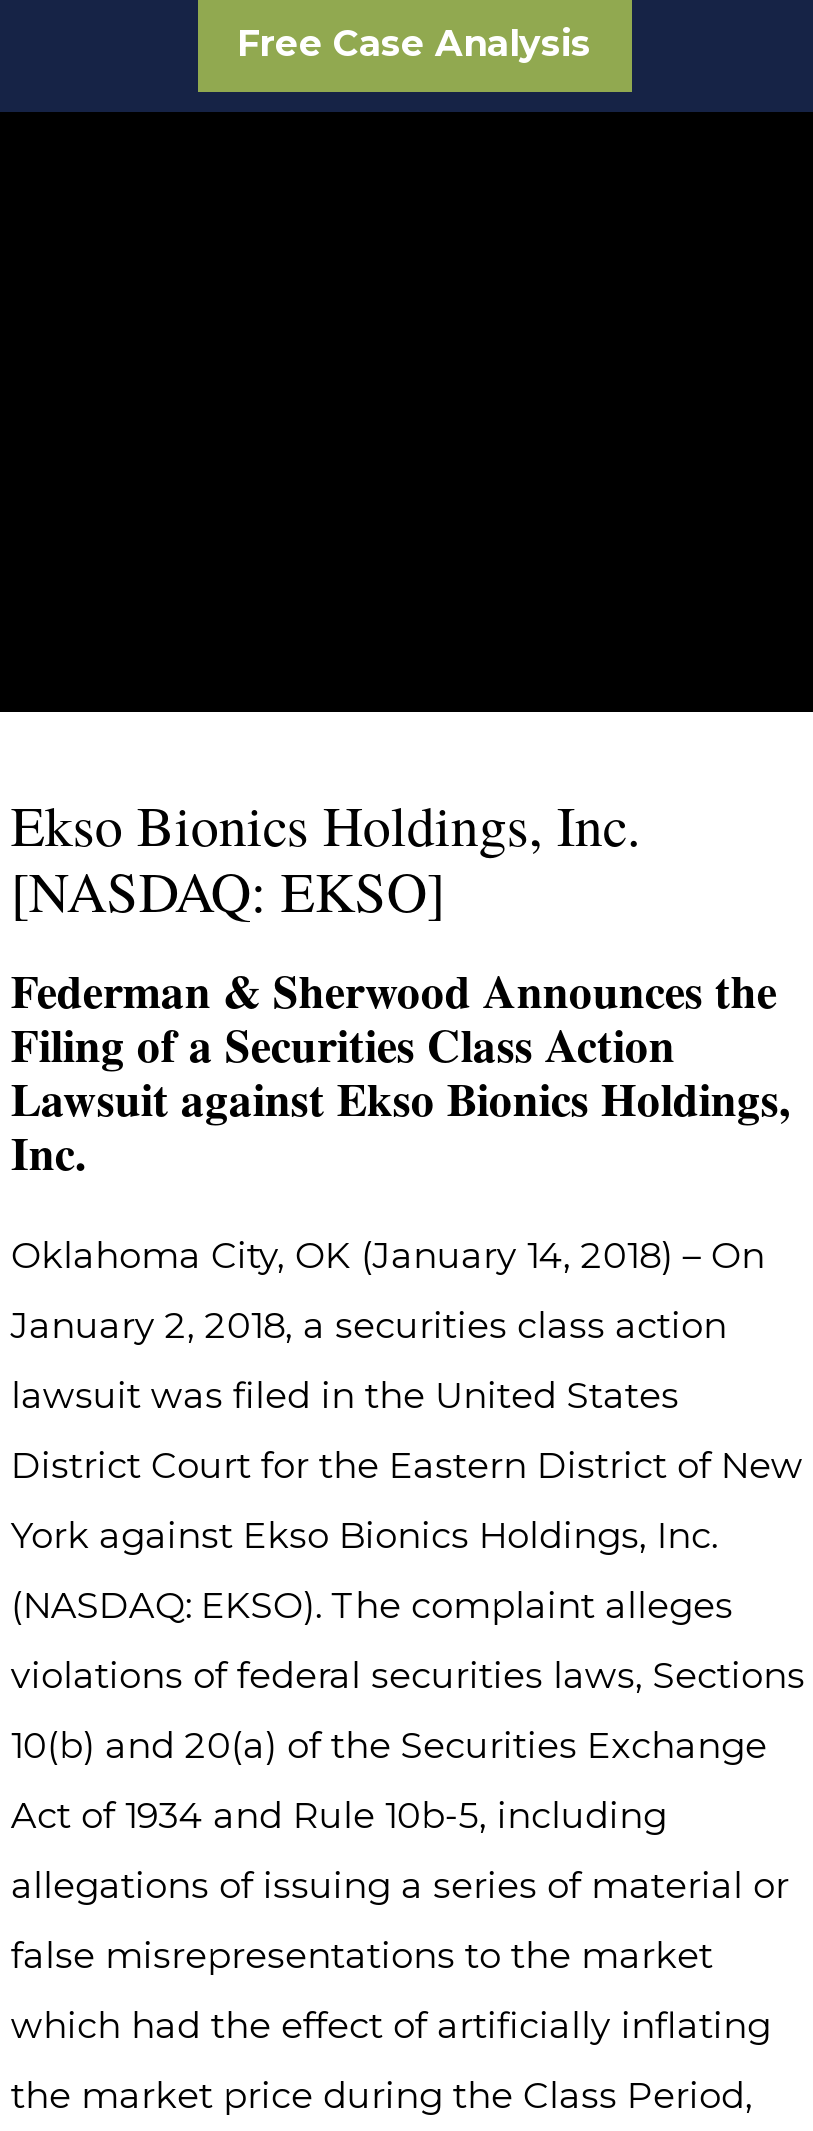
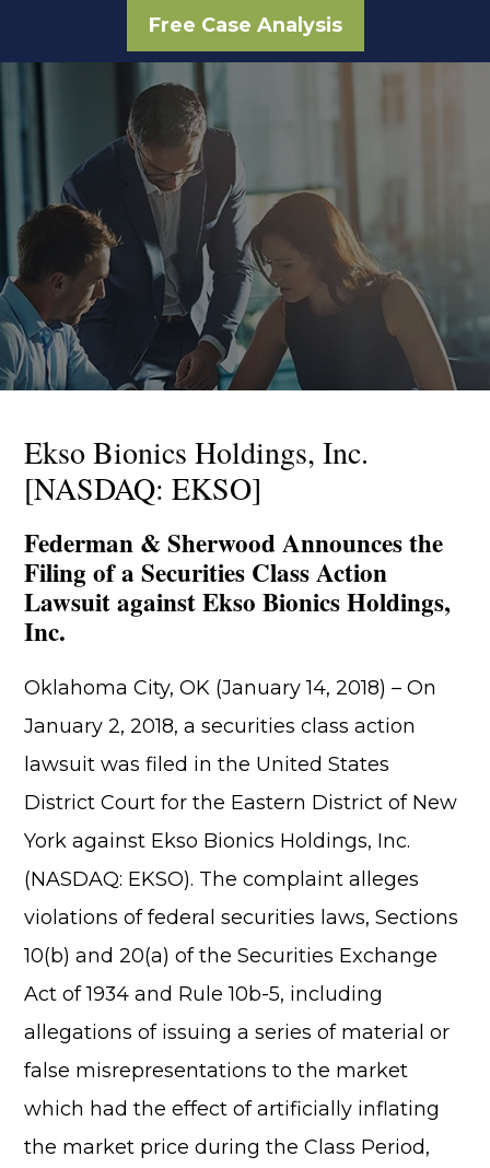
none -> [3,61,487,392] [image]

